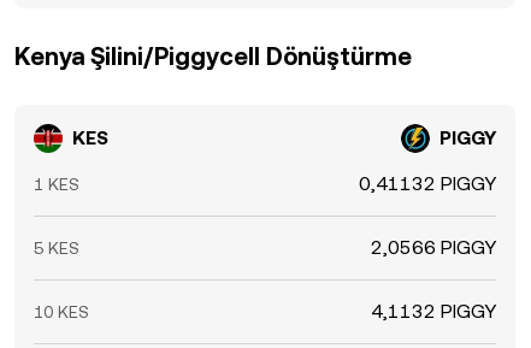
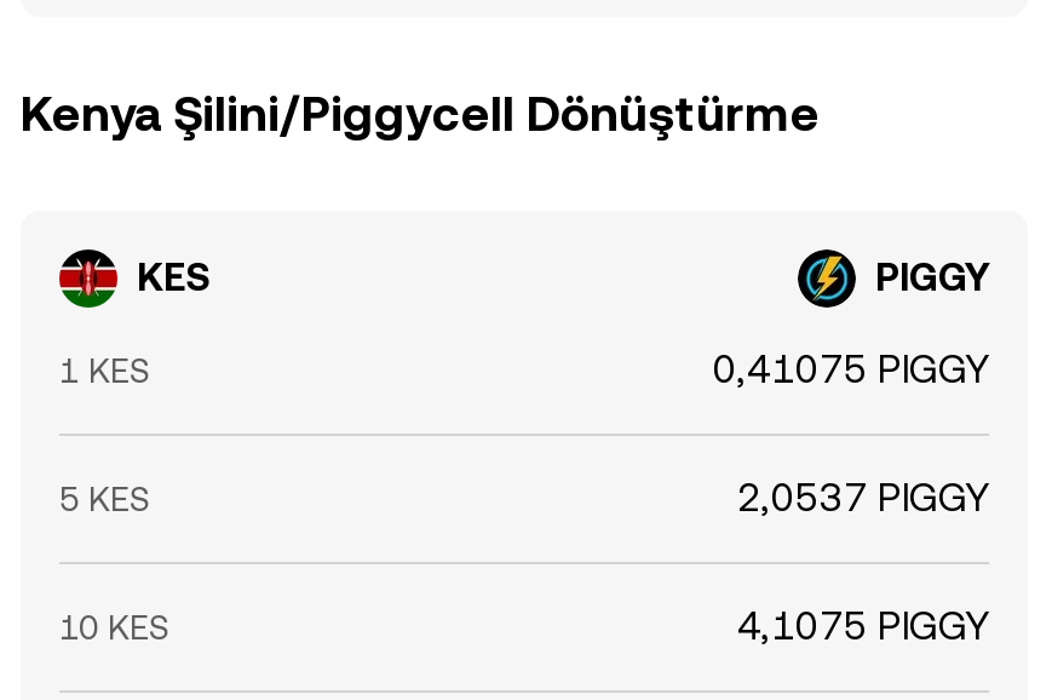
[359,172,496,195] 0,41132 PIGGY -> [713,346,989,392] 0,41075 PIGGY
[371,236,496,259] 2,0566 PIGGY -> [737,475,989,521] 2,0537 PIGGY
[371,300,496,323] 4,1132 PIGGY -> [737,603,989,649] 4,1075 PIGGY

